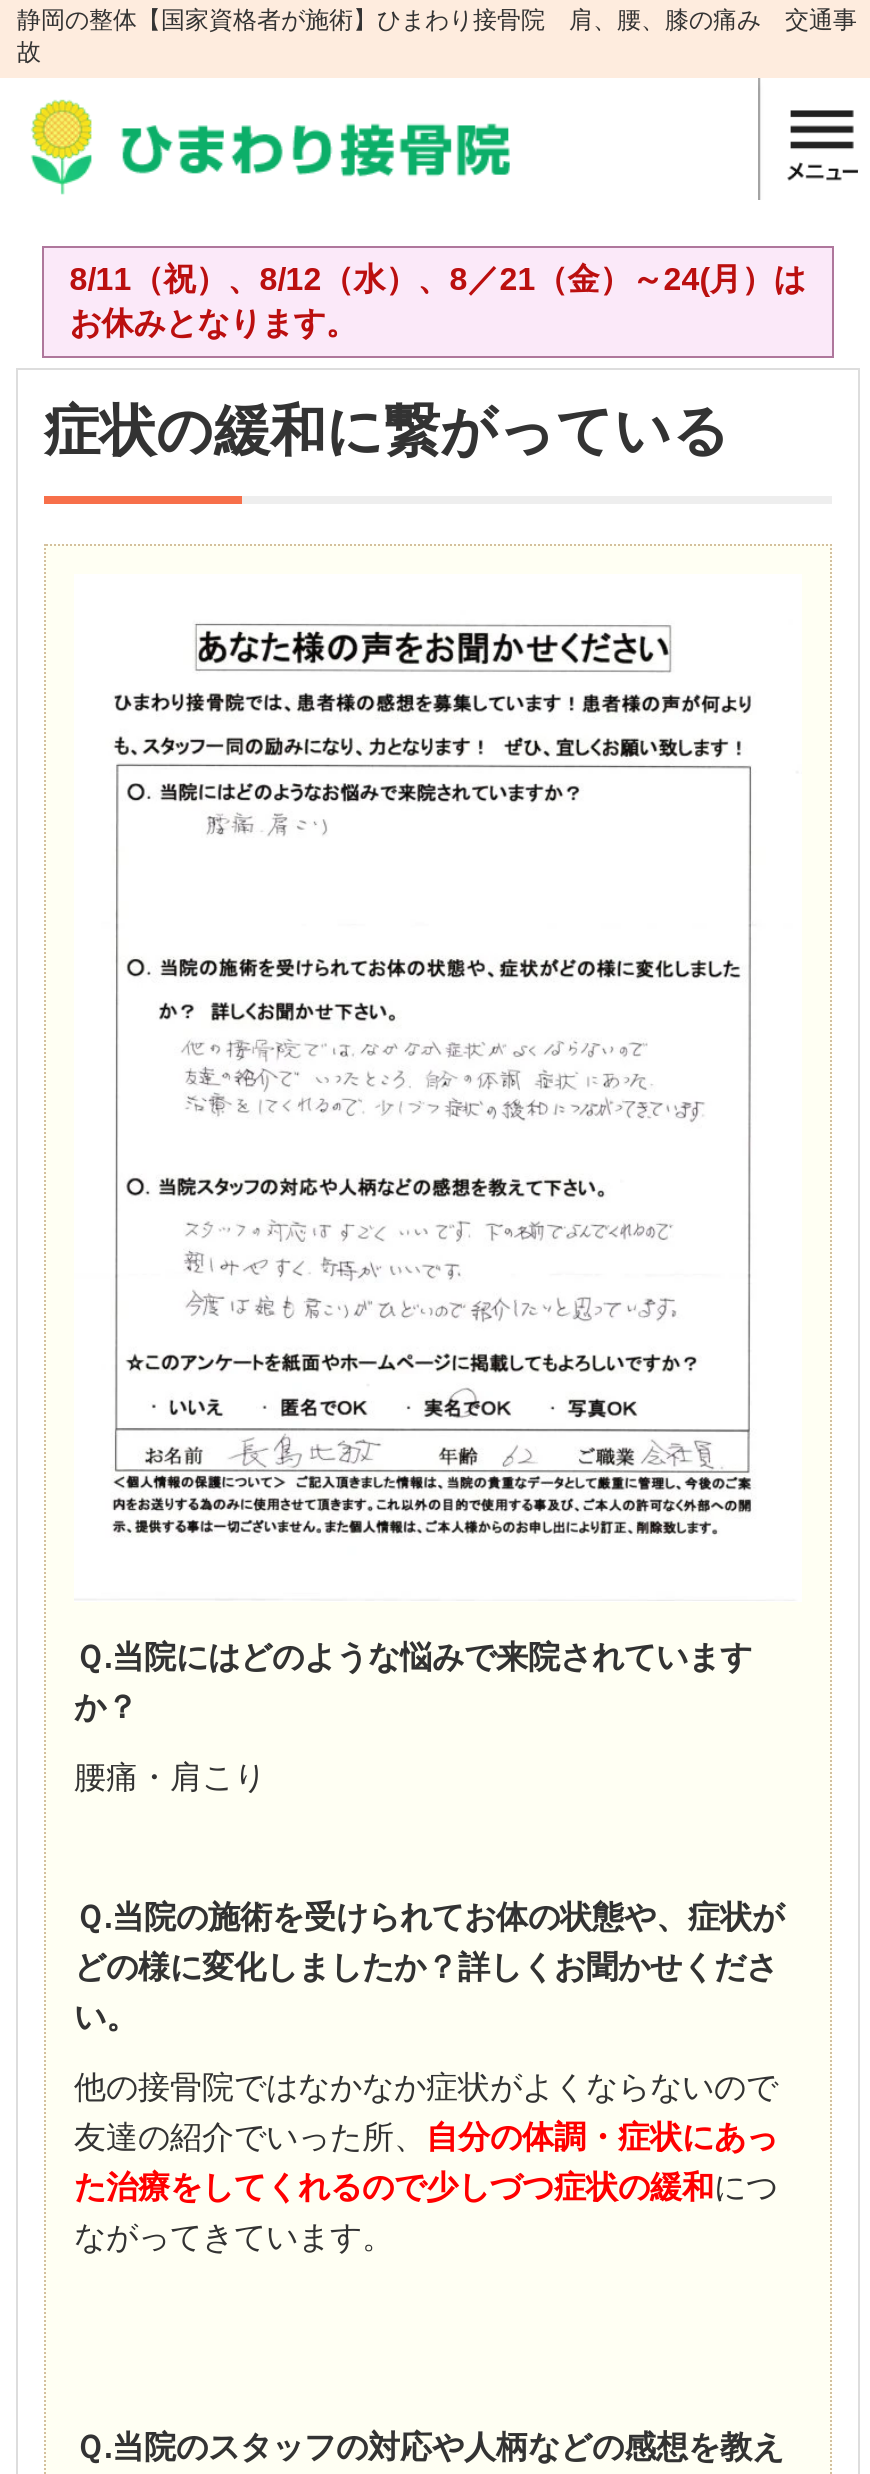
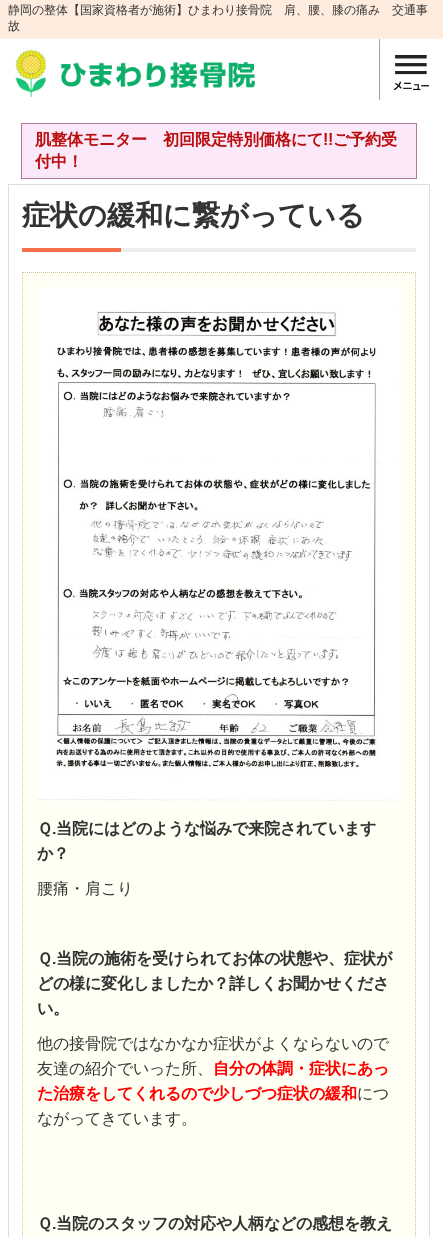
[69,263,805,341] 8/11（祝）、8/12（水）、8／21（金）～24(月）は | お休みとなります。 -> [35,131,397,170] 肌整体モニター 初回限定特別価格にて!!ご予約受 | 付中！

